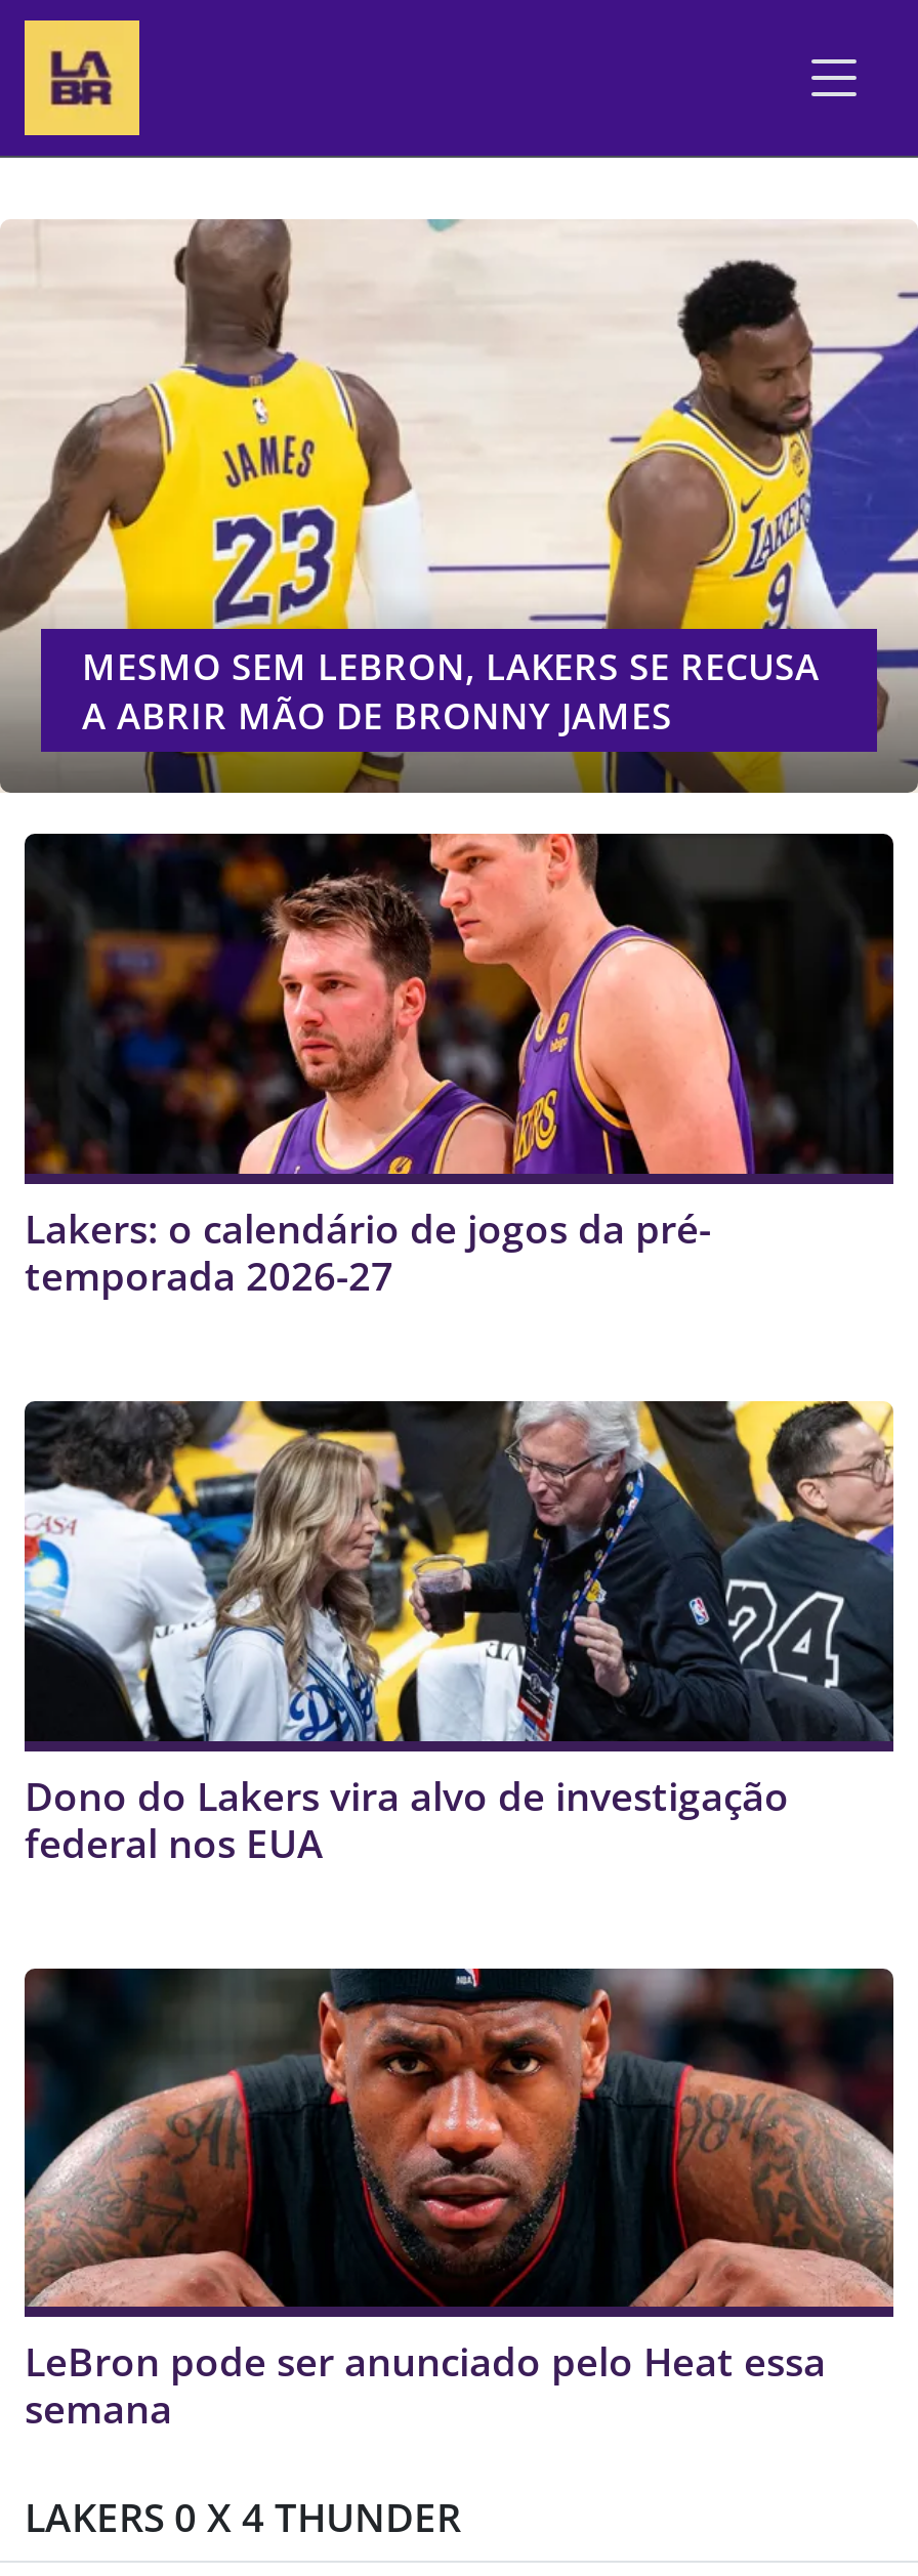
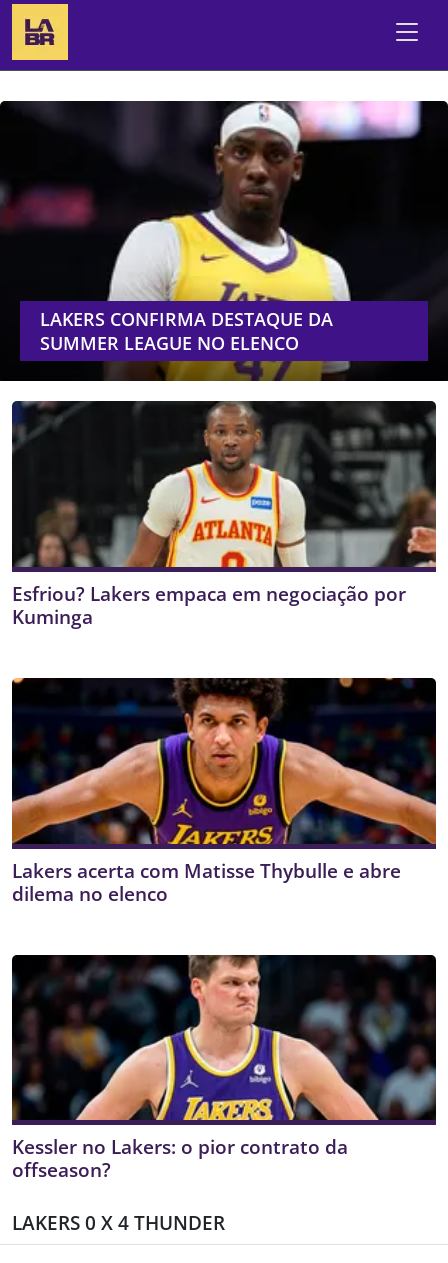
[6,217,912,795] [image] | MESMO SEM LEBRON, LAKERS SE RECUSA | A ABRIR MÃO DE BRONNY JAMES -> [3,100,445,382] [image] | LAKERS CONFIRMA DESTAQUE DA | SUMMER LEAGUE NO ELENCO
[25,832,895,1303] [image] | Lakers: o calendário de jogos da pré- | temporada 2026-27 -> [12,400,437,630] [image] | Esfriou? Lakers empaca em negociação por | Kuminga
[23,1399,895,1869] [image] | Dono do Lakers vira alvo de investigação | federal nos EUA -> [11,677,437,907] [image] | Lakers acerta com Matisse Thybulle e abre | dilema no elenco
[23,1967,895,2436] [image] | LeBron pode ser anunciado pelo Heat essa | semana -> [11,954,437,1183] [image] | Kessler no Lakers: o pior contrato da | offseason?

